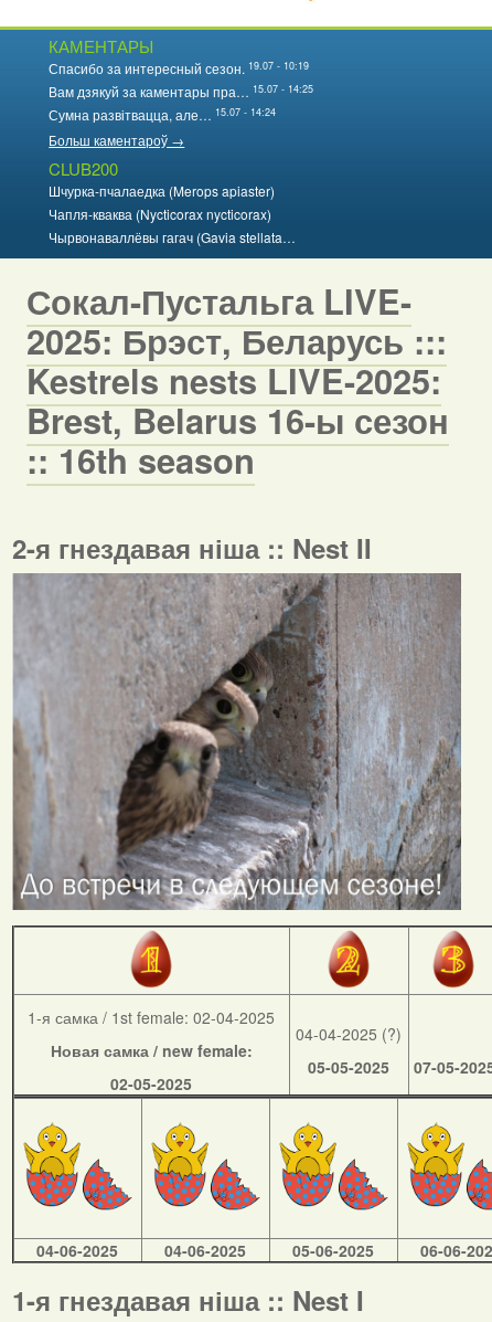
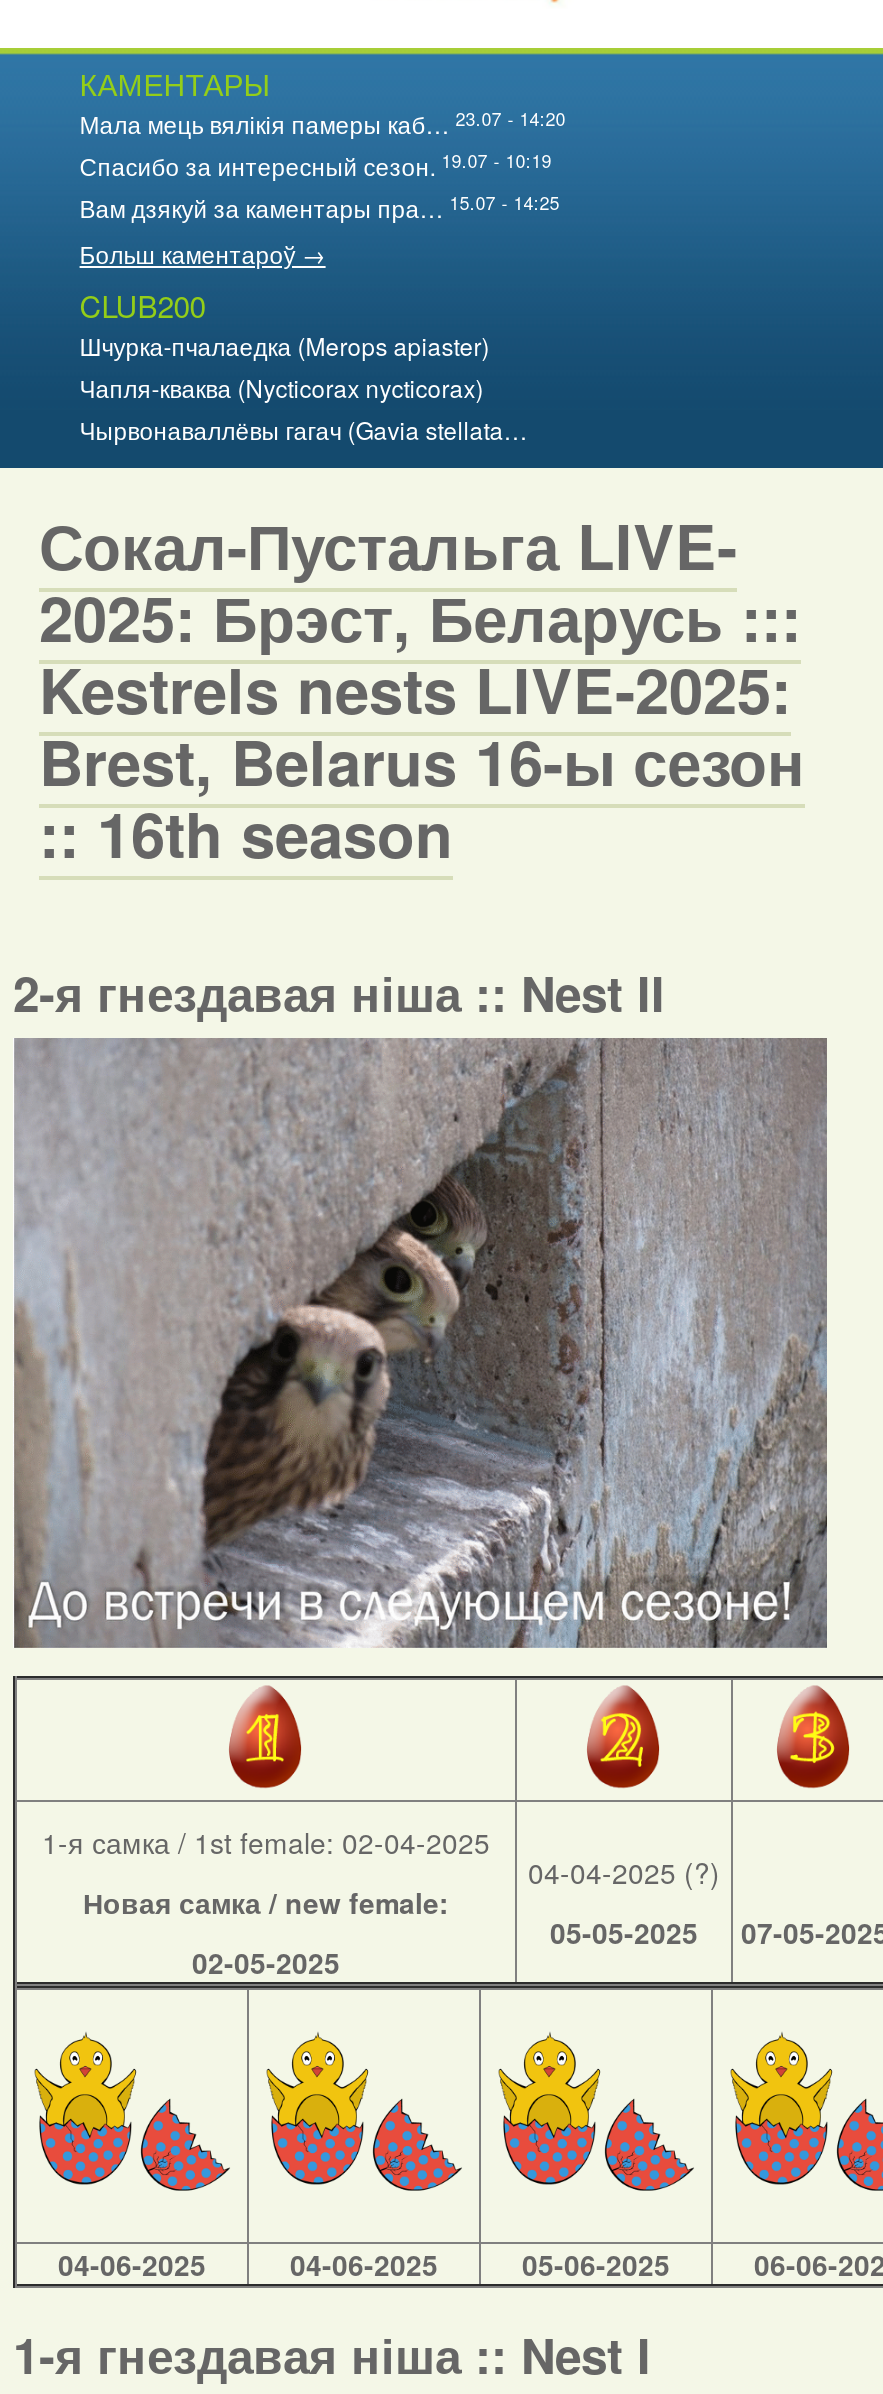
none -> [80,105,566,140] Мала мець вялікія памеры каб… 23.07 - 14:20
moved [49,58,314,101] -> [80,147,560,224]: Спасибо за интересный сезон. 19.07 - 10:19 | Вам дзякуй за каментары пра… 15.07 - 14:25
[49,104,276,124] Сумна развітвацца, але… 15.07 - 14:24 -> none

